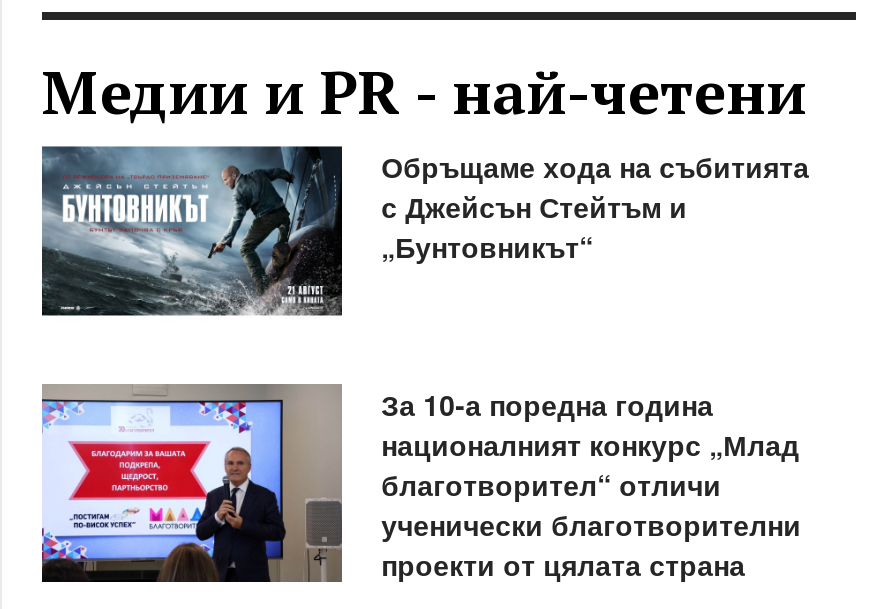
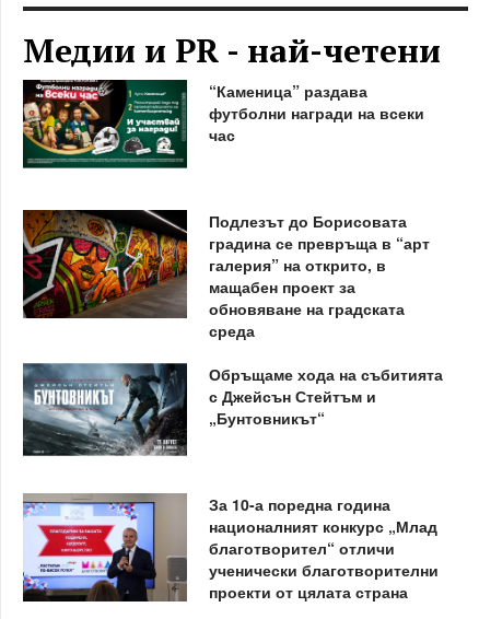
none -> [22,79,424,170] [image] | “Каменица” раздава | футболни награди на всеки | час
none -> [22,210,429,341] [image] | Подлезът до Борисовата | градина се превръща в “арт | галерия” на открито, в | мащабен проект за | обновяване на градската | среда

